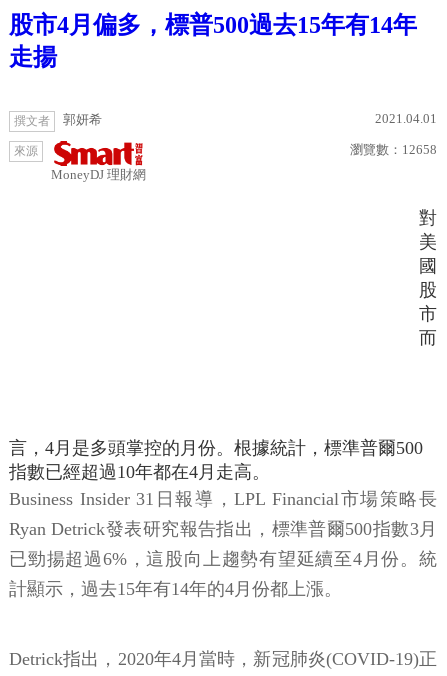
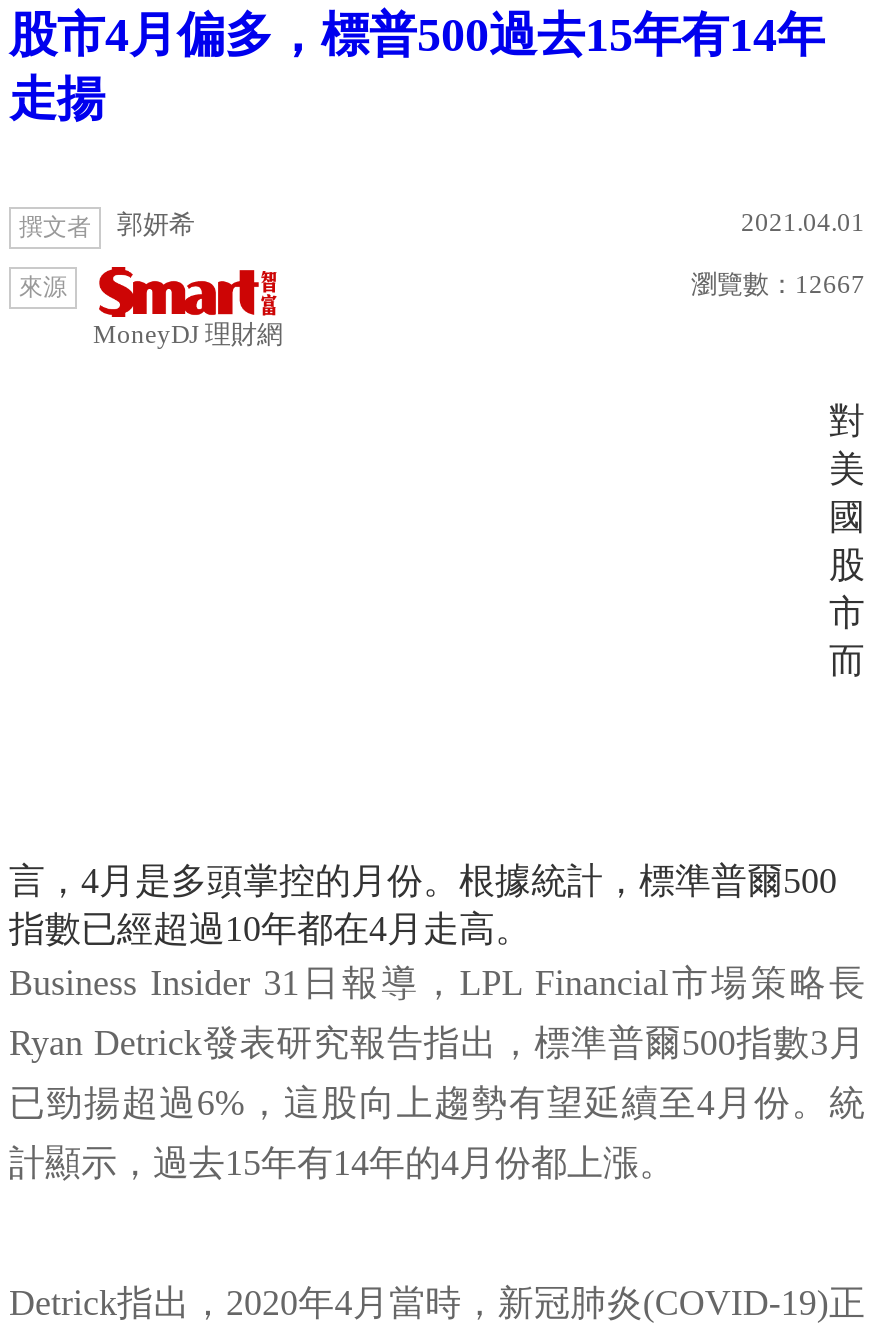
[350,142,437,157] 瀏覽數：12658 -> [691,269,865,299] 瀏覽數：12667

